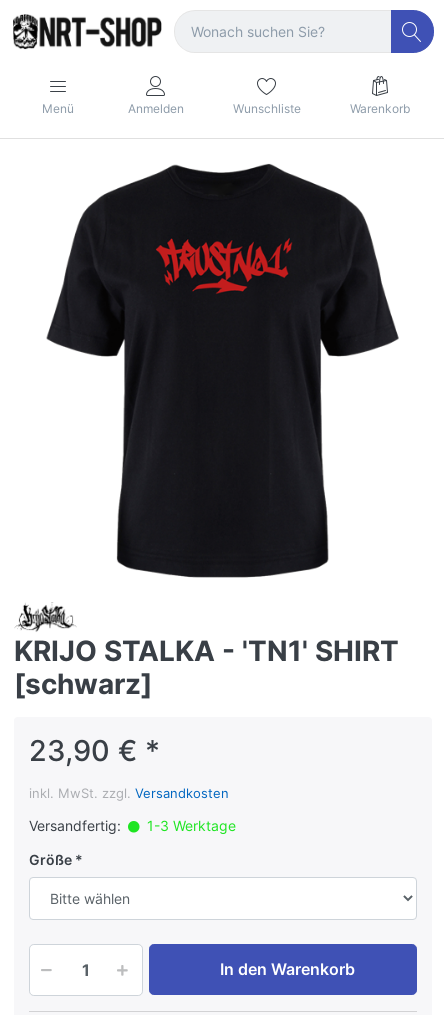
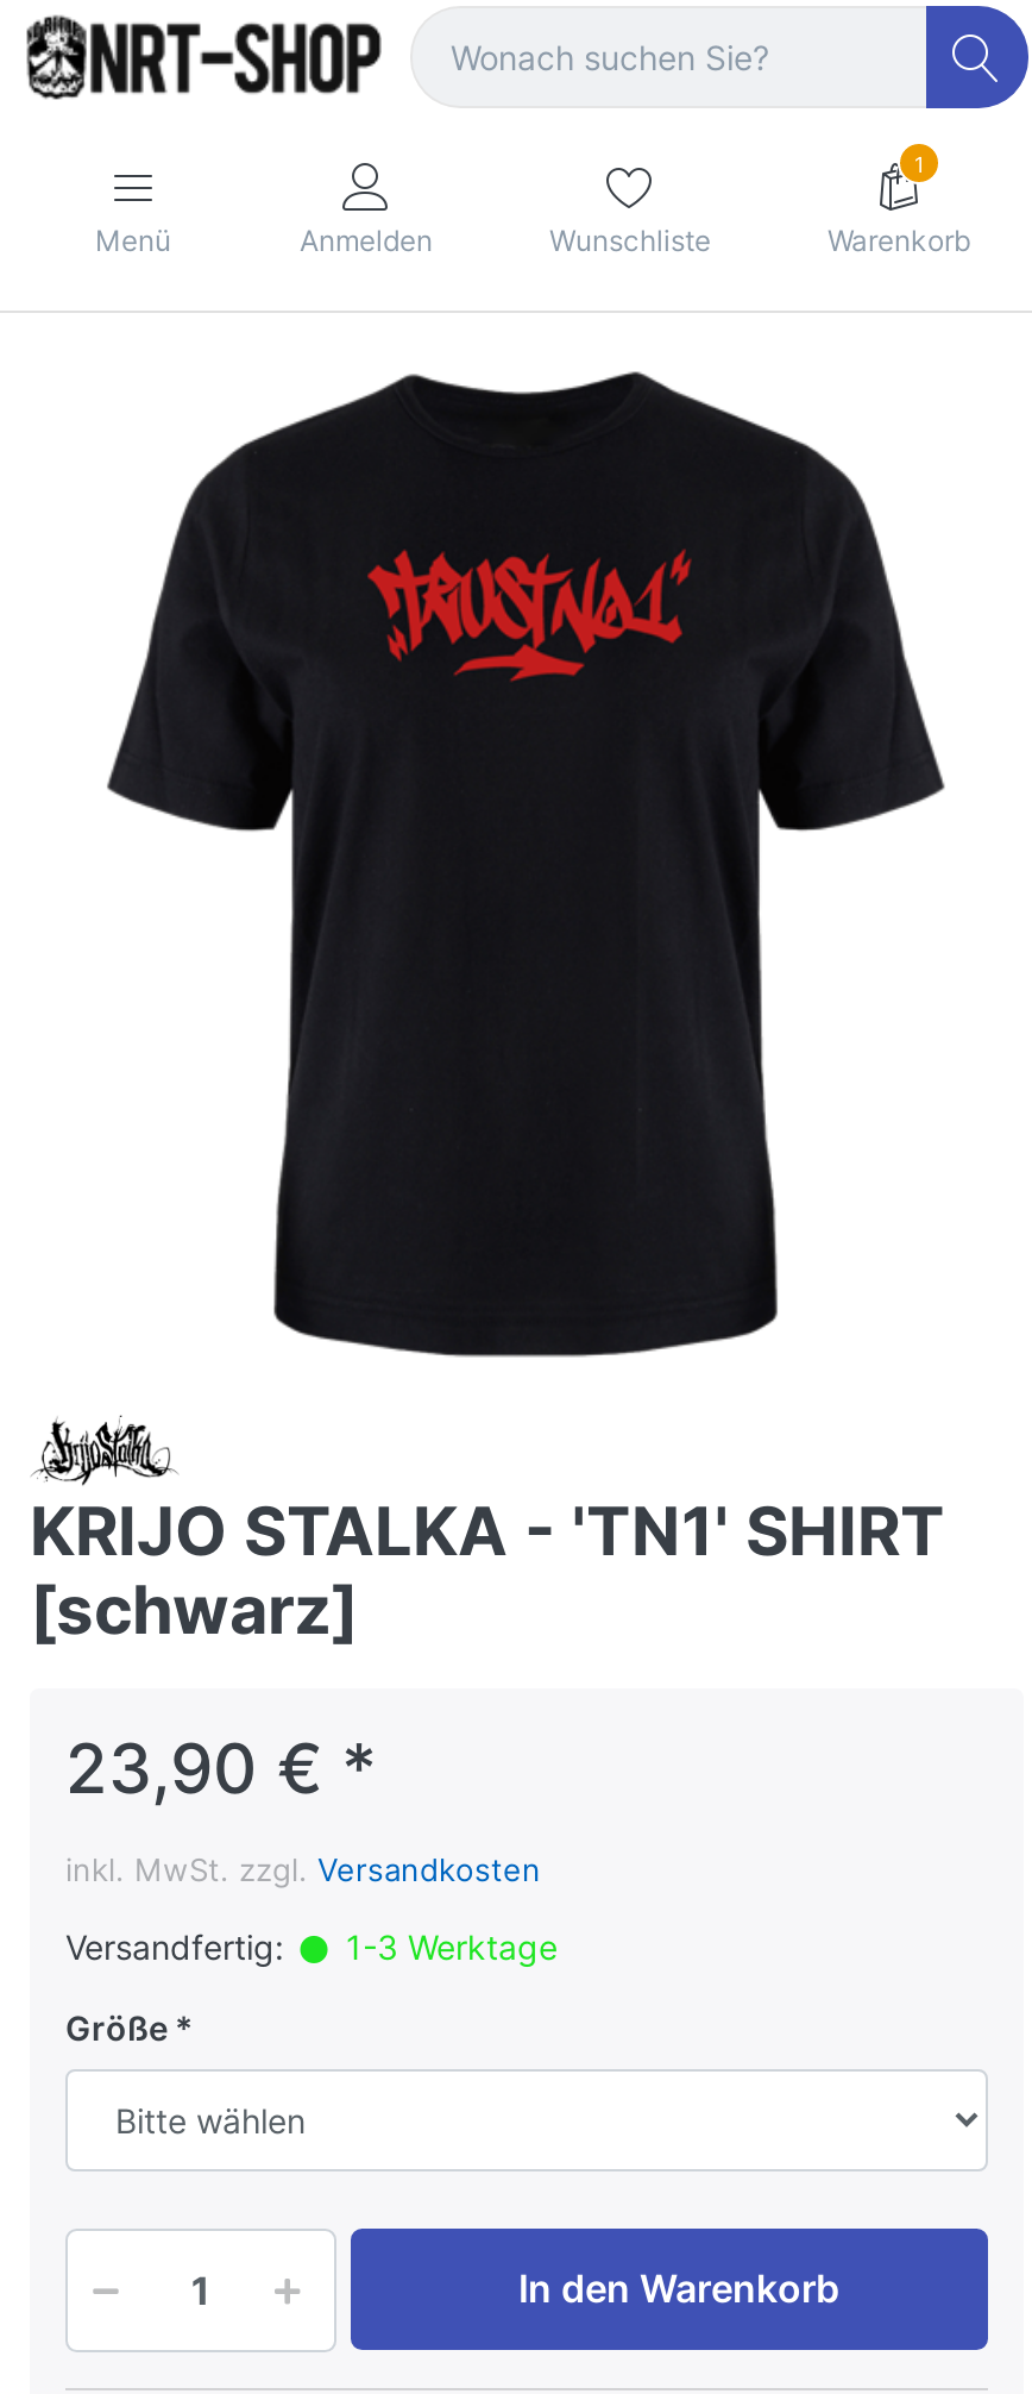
none -> [914,150,924,176] 1

